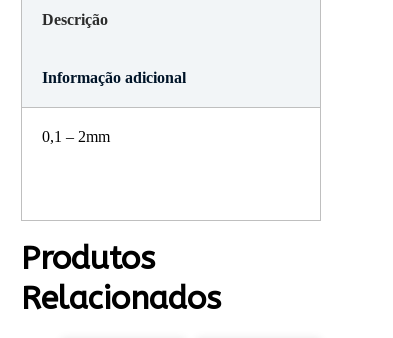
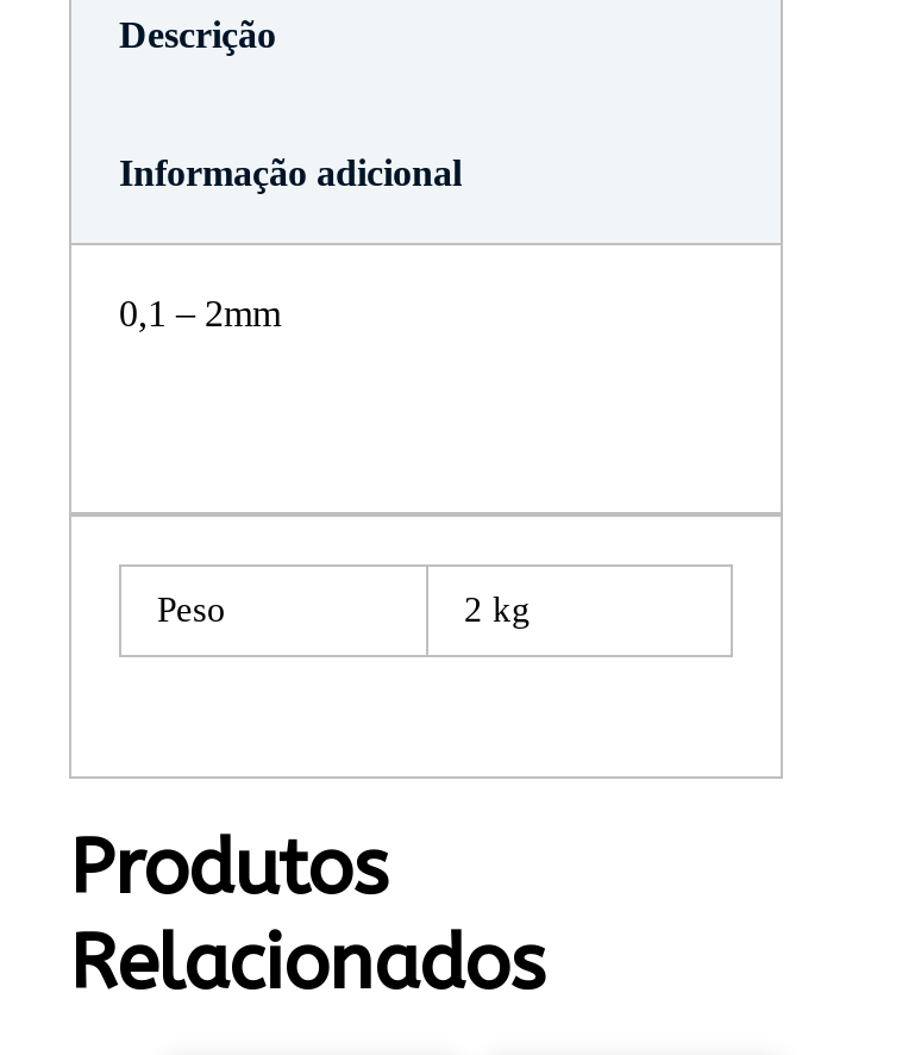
none -> [157,589,531,628] Peso | 2 kg

